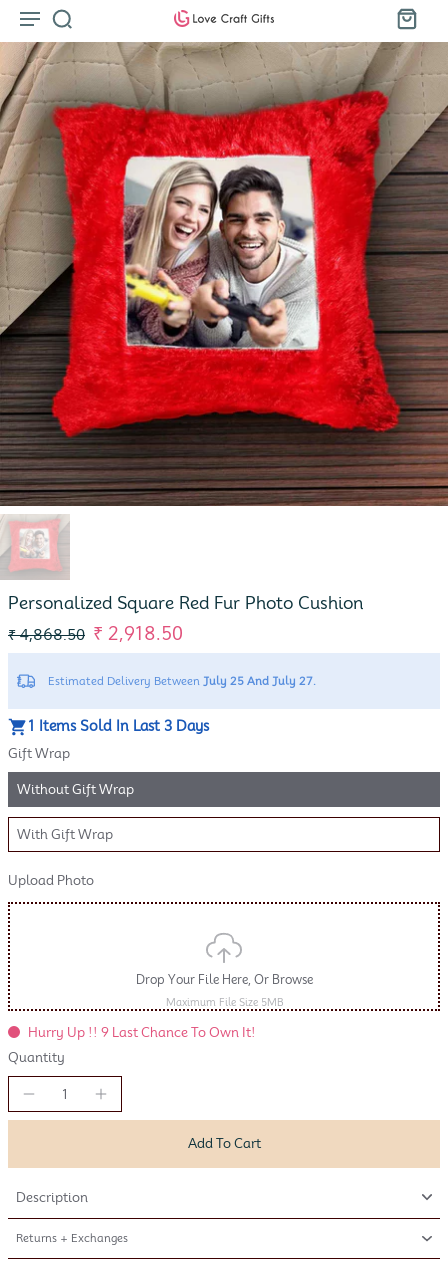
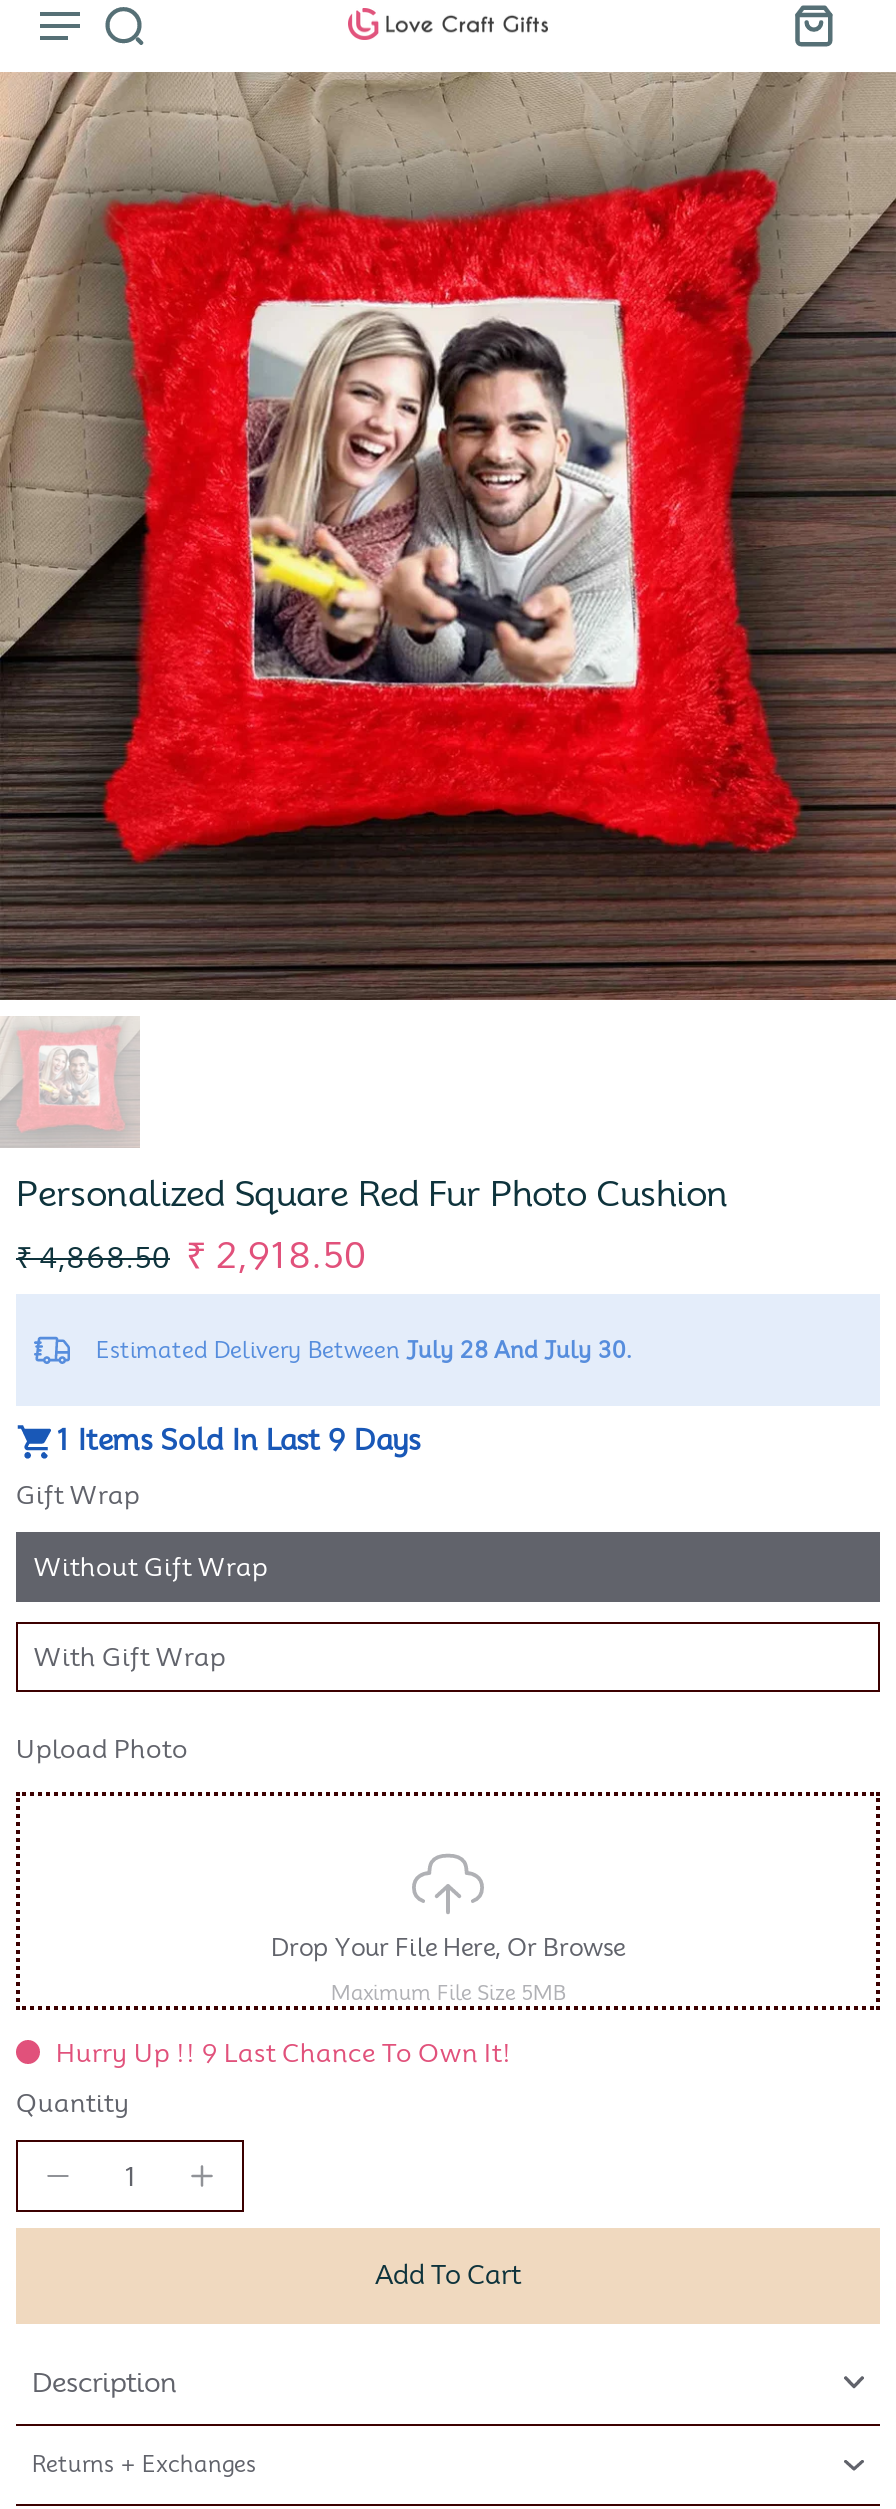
[48,674,316,688] Estimated Delivery Between July 25 And July 27. -> [96,1336,632,1364] Estimated Delivery Between July 28 And July 30.
[28,718,209,734] 1 Items Sold In Last 3 Days -> [56,1425,420,1457] 1 Items Sold In Last 9 Days

